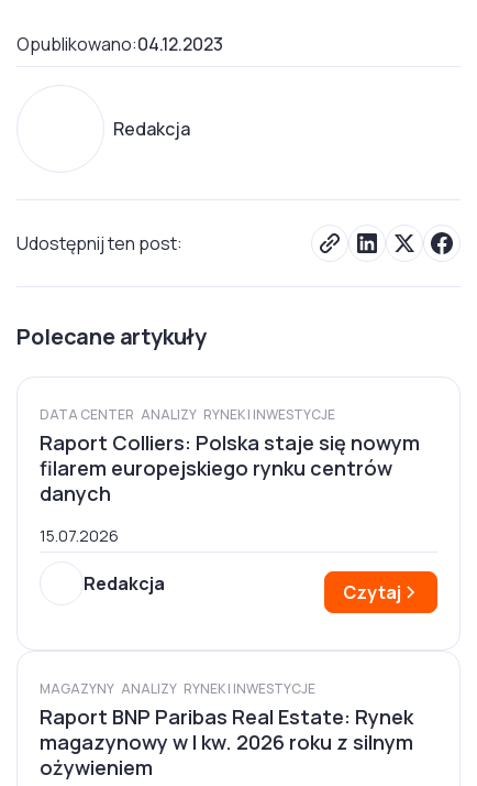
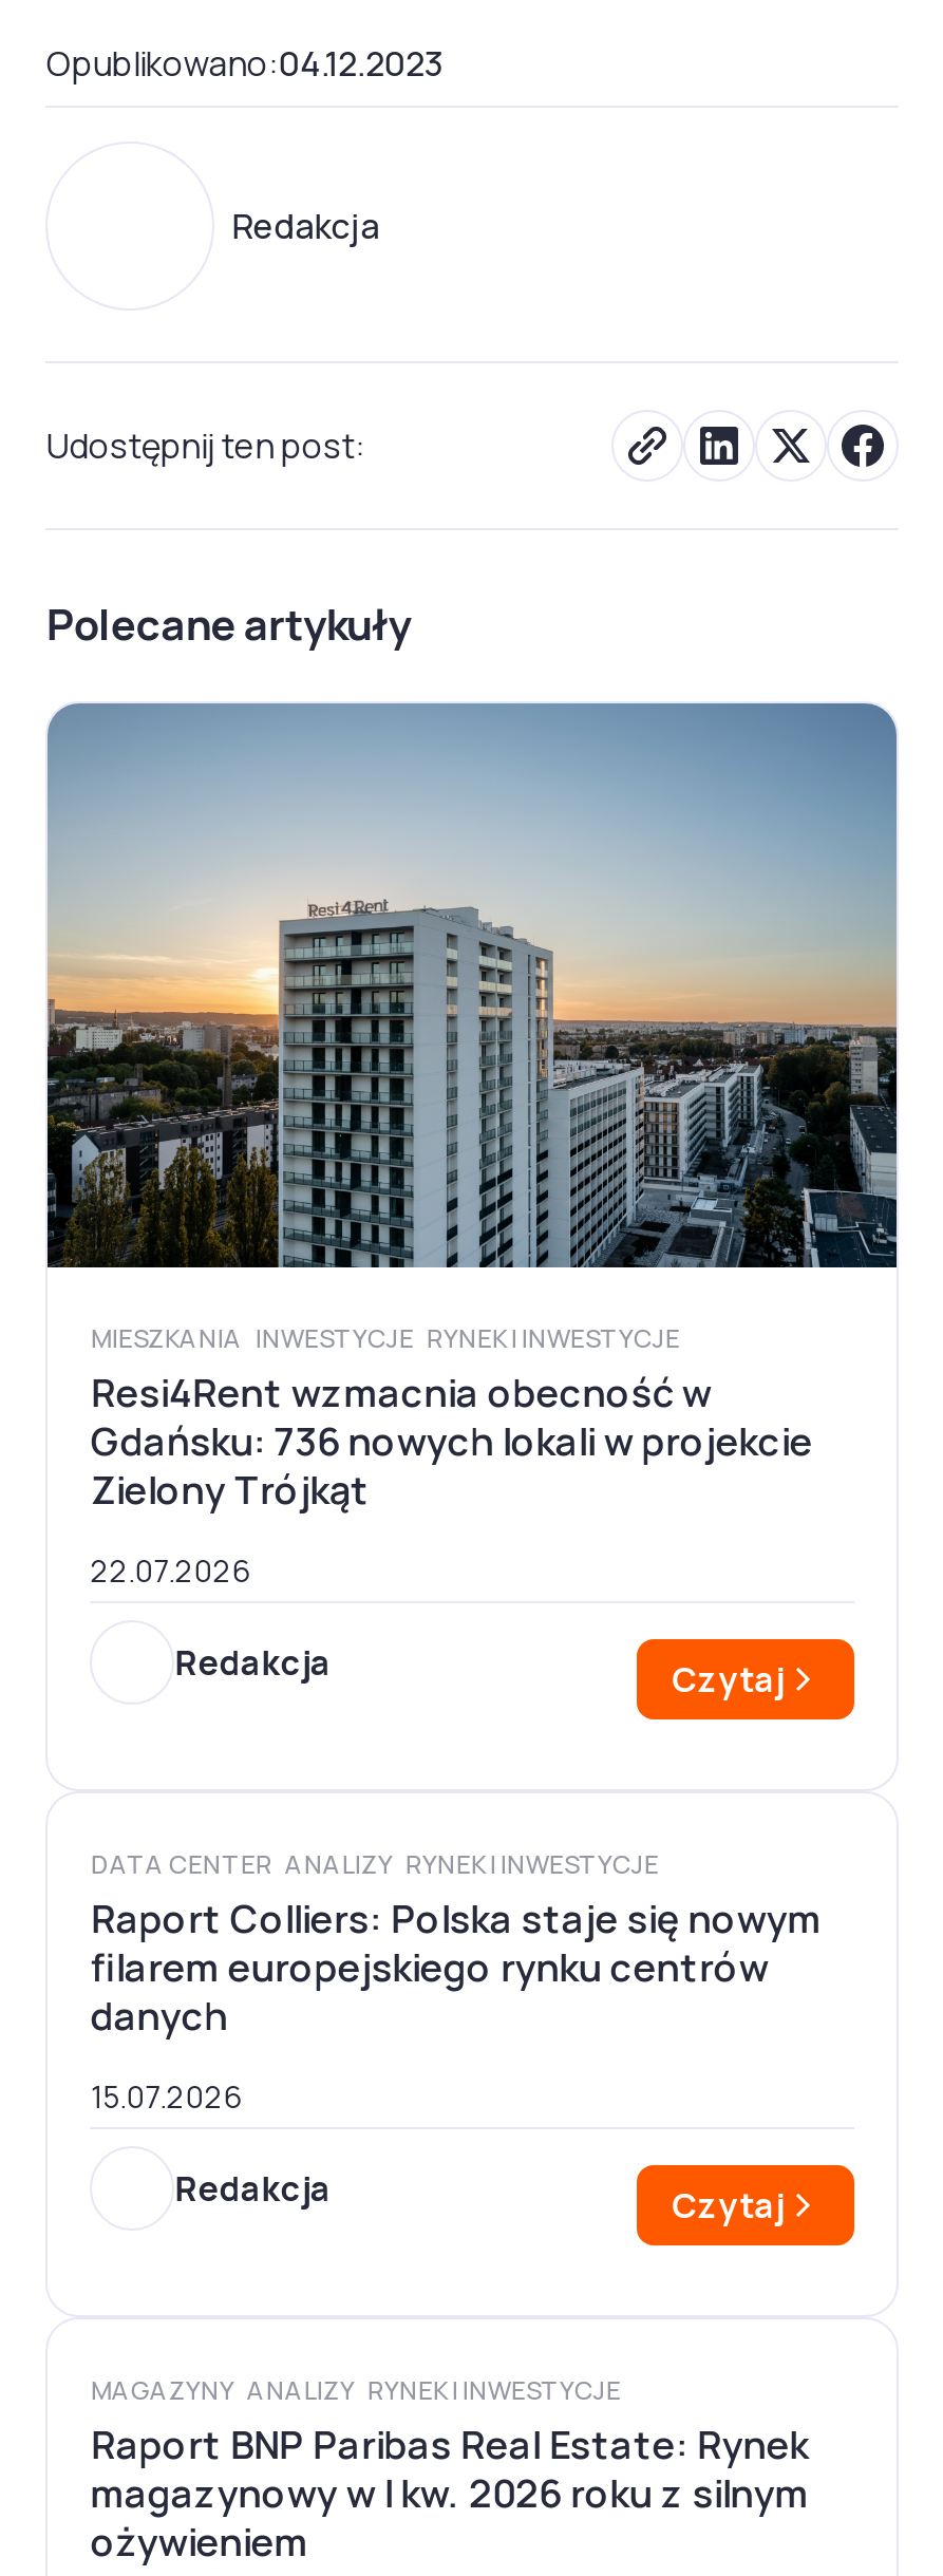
none -> [45,701,899,1703] [image] | MIESZKANIA INWESTYCJE RYNEK I INWESTYCJE | Resi4Rent wzmacnia obecność w | Gdańsku: 736 nowych lokali w projekcie | Zielony Trójkąt | 22.07.2026 | Redakcja | Czytaj

